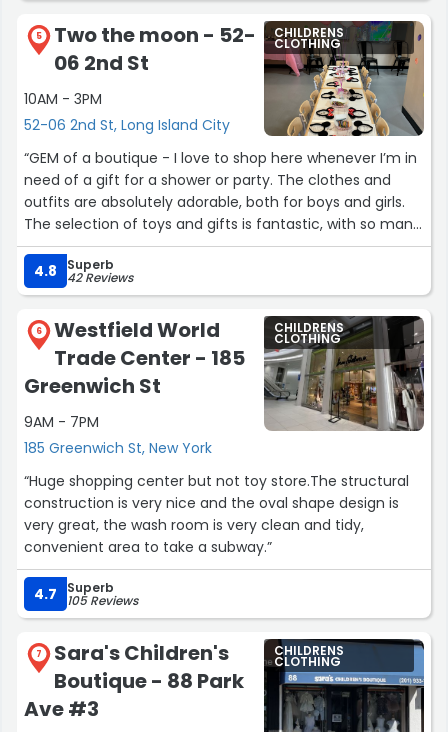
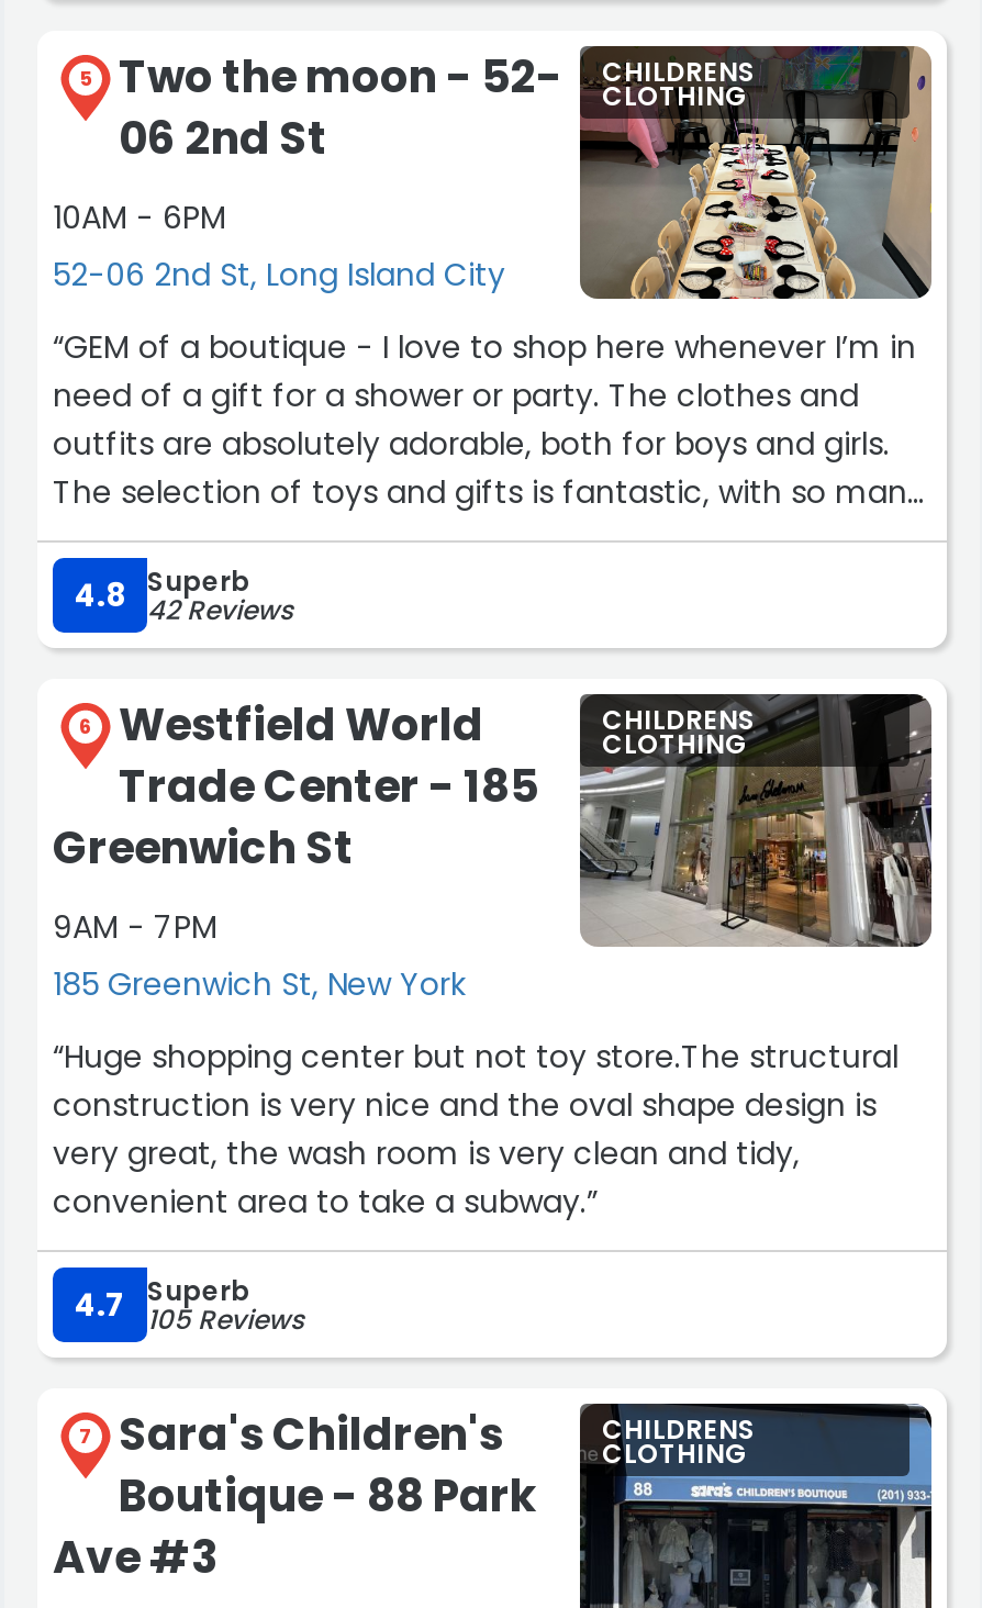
[24,89,102,109] 10AM - 3PM -> [53,196,226,240] 10AM - 6PM

